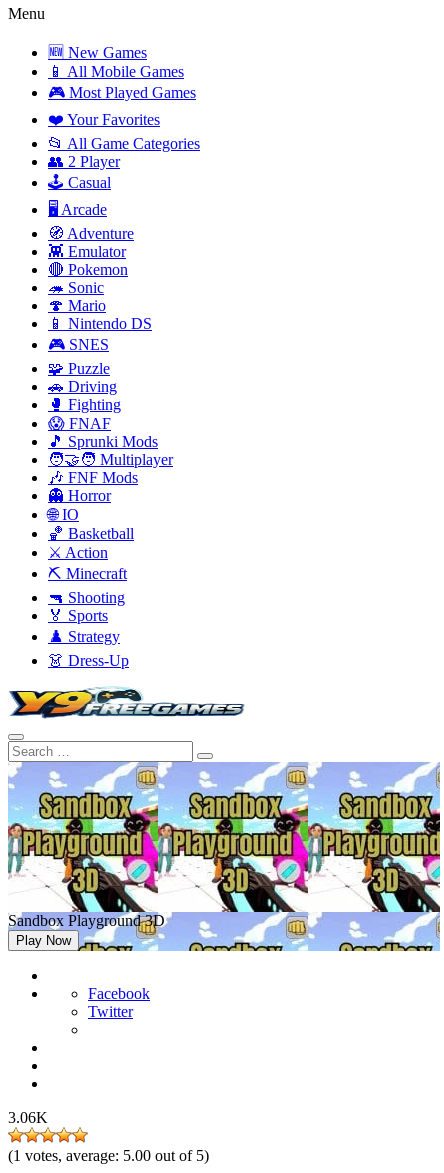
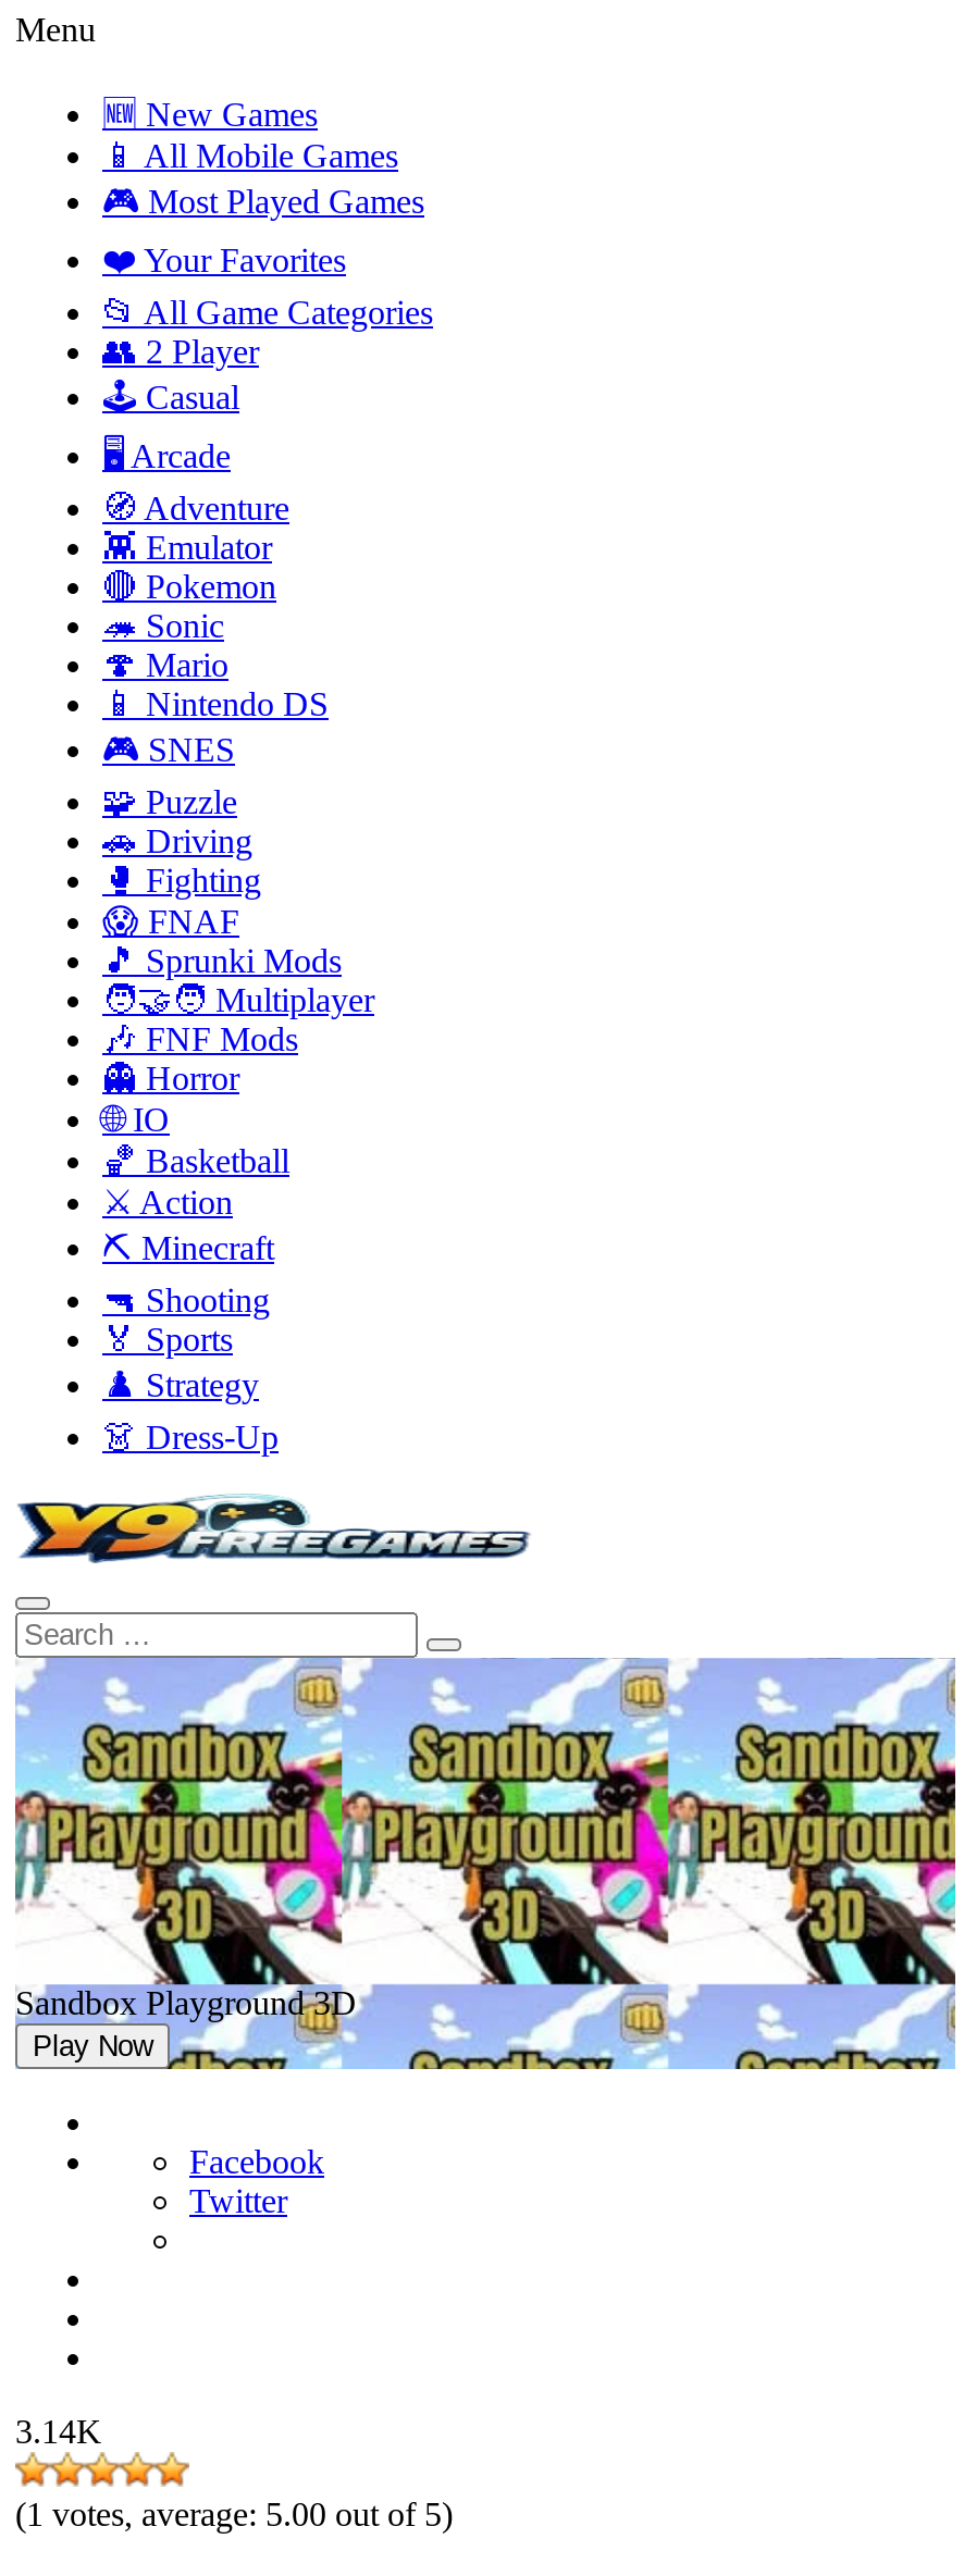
[8,1109,48,1126] 3.06K -> [15,2413,102,2450] 3.14K

